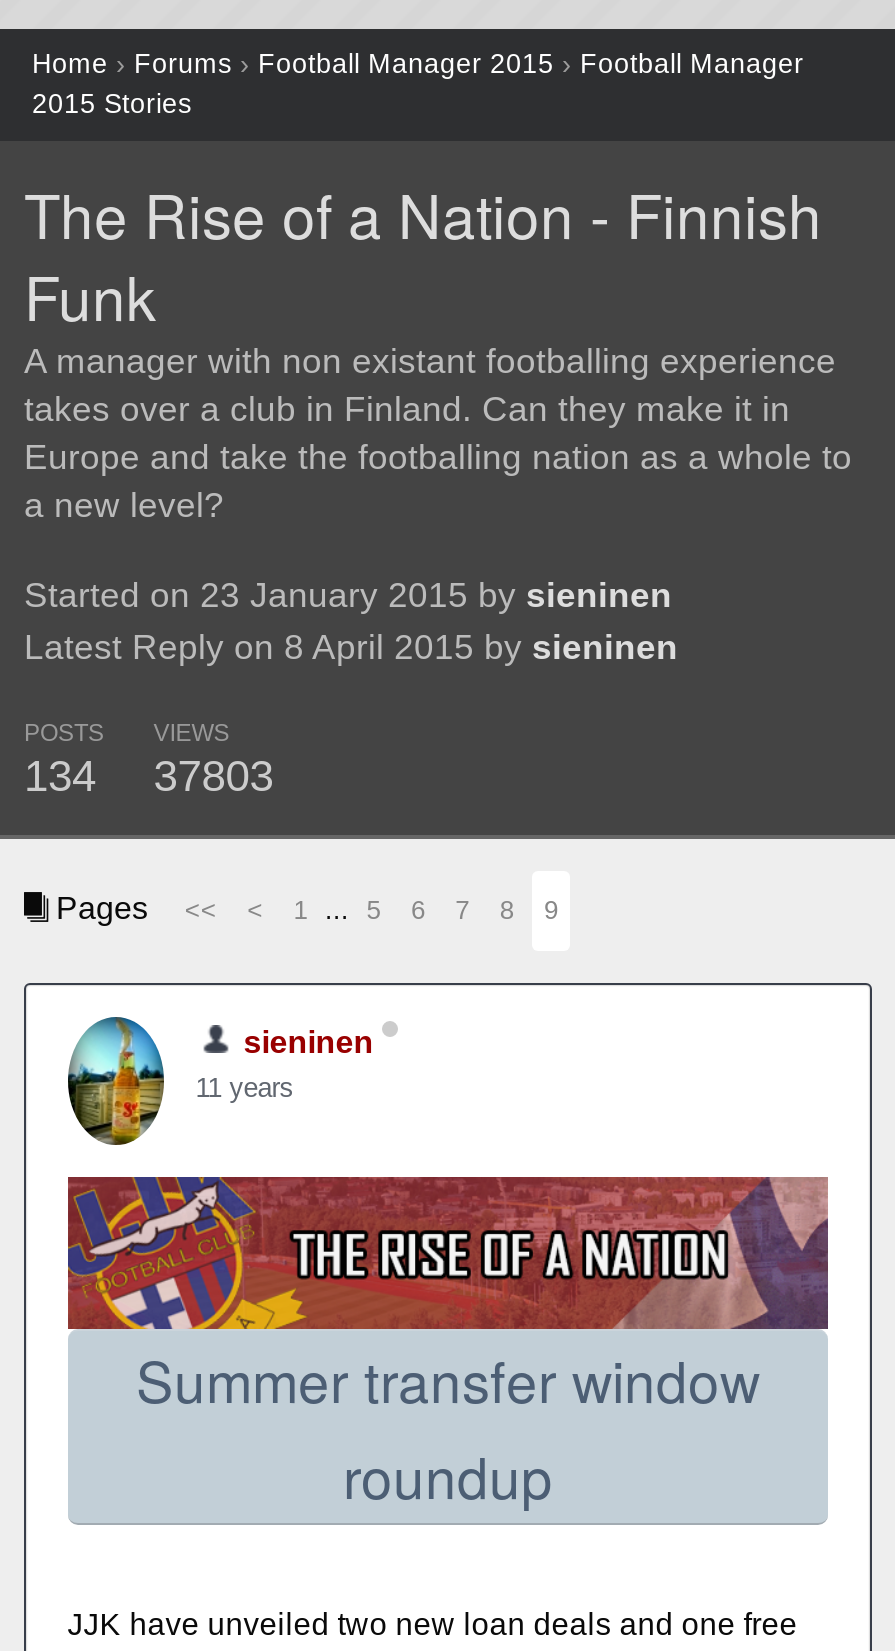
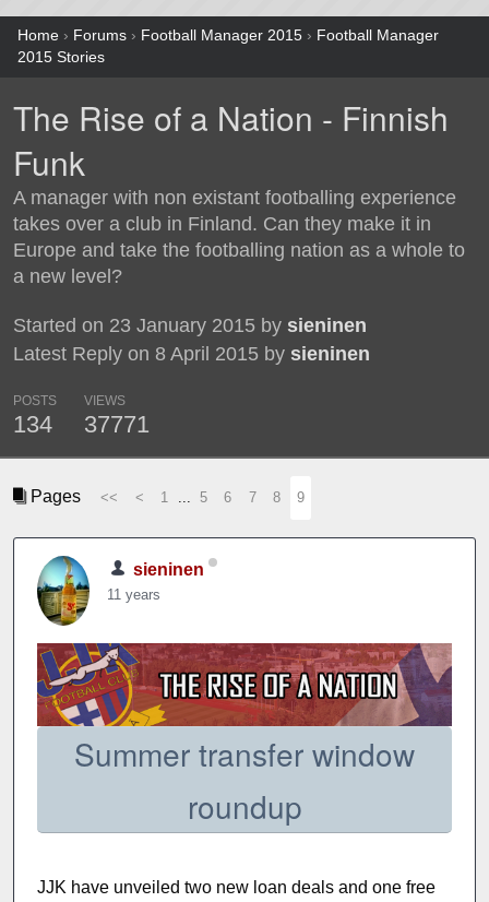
[24,751,274,801] 134 37803 -> [13,411,149,438] 134 37771

